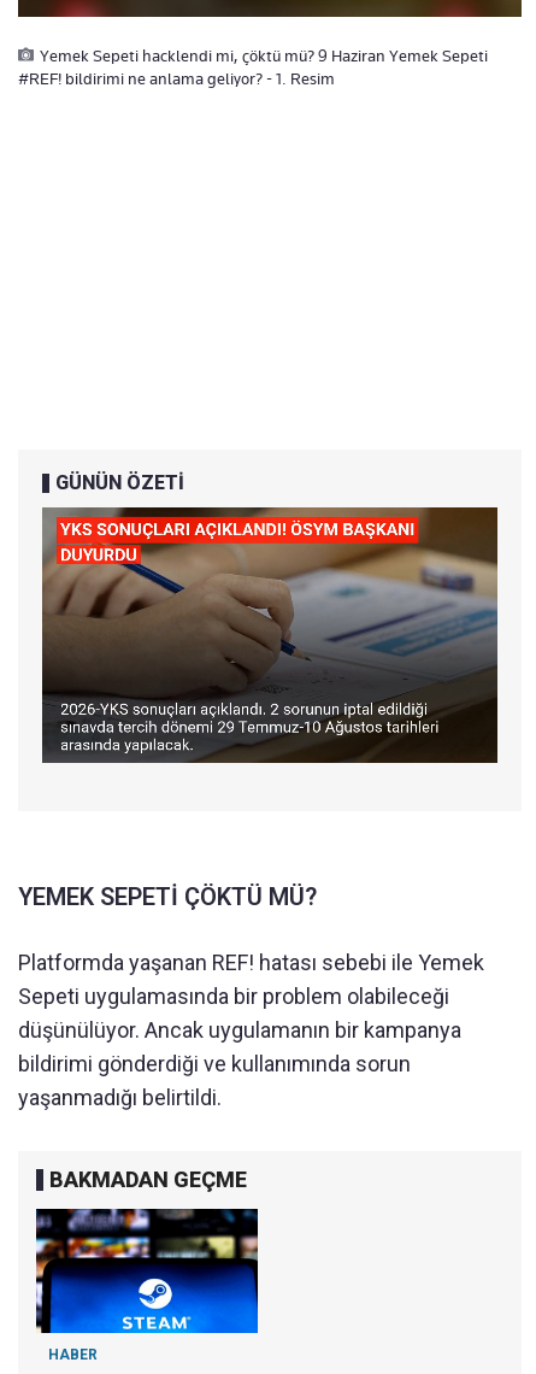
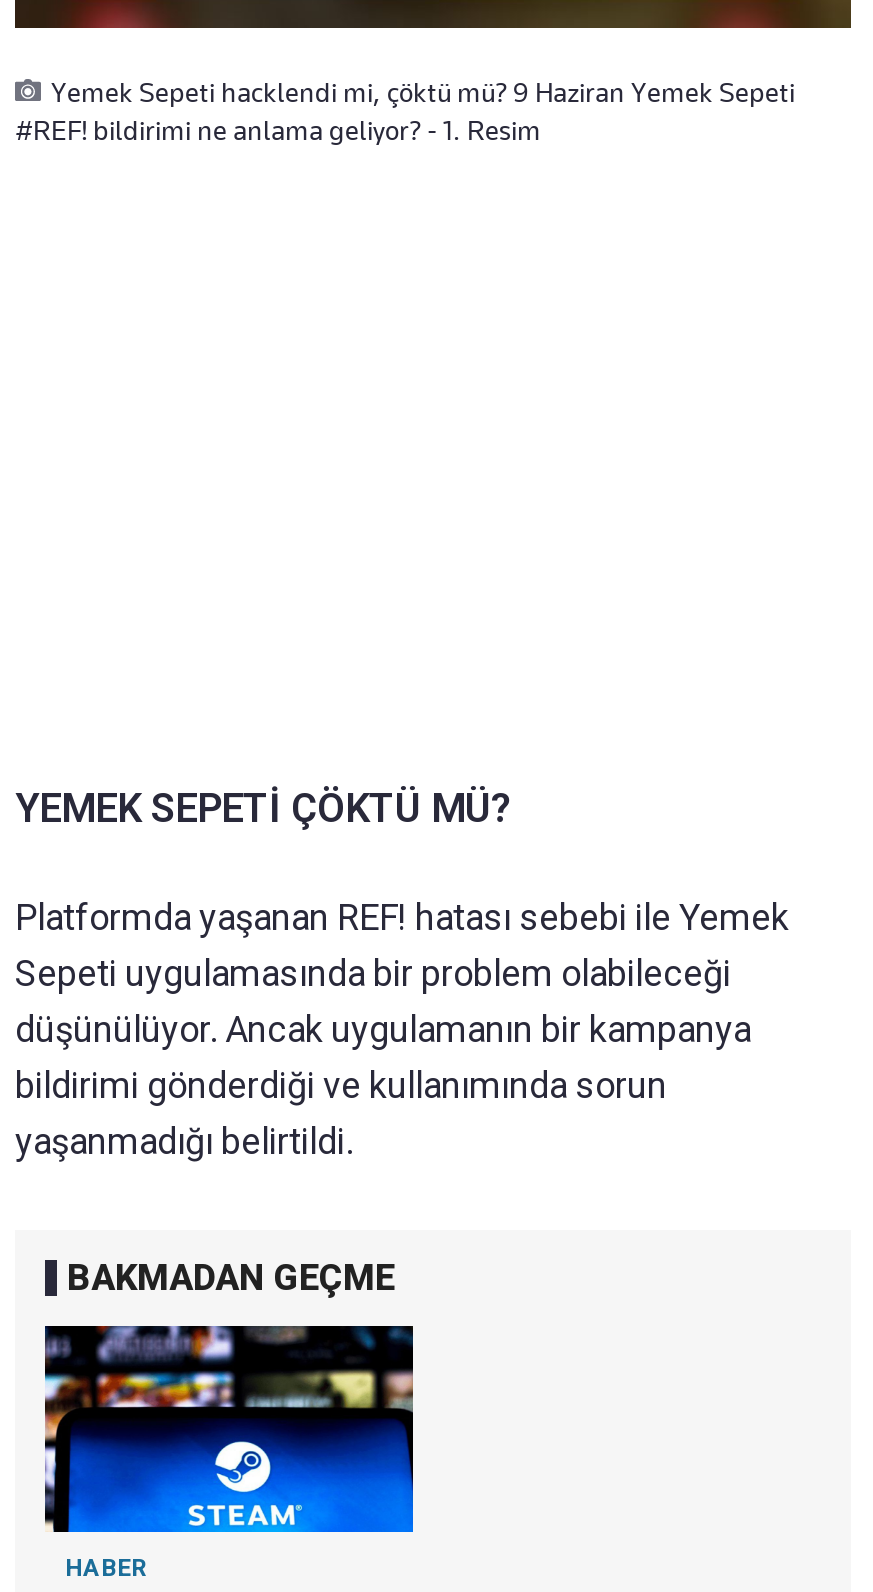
[55,471,184,494] GÜNÜN ÖZETİ -> none
[41,506,499,764] [image] -> none

